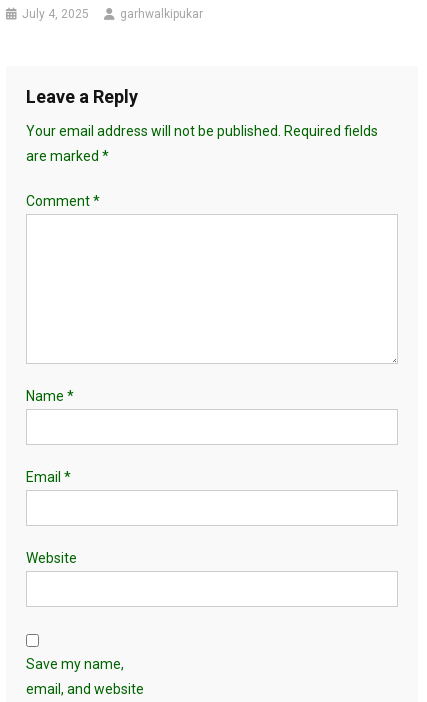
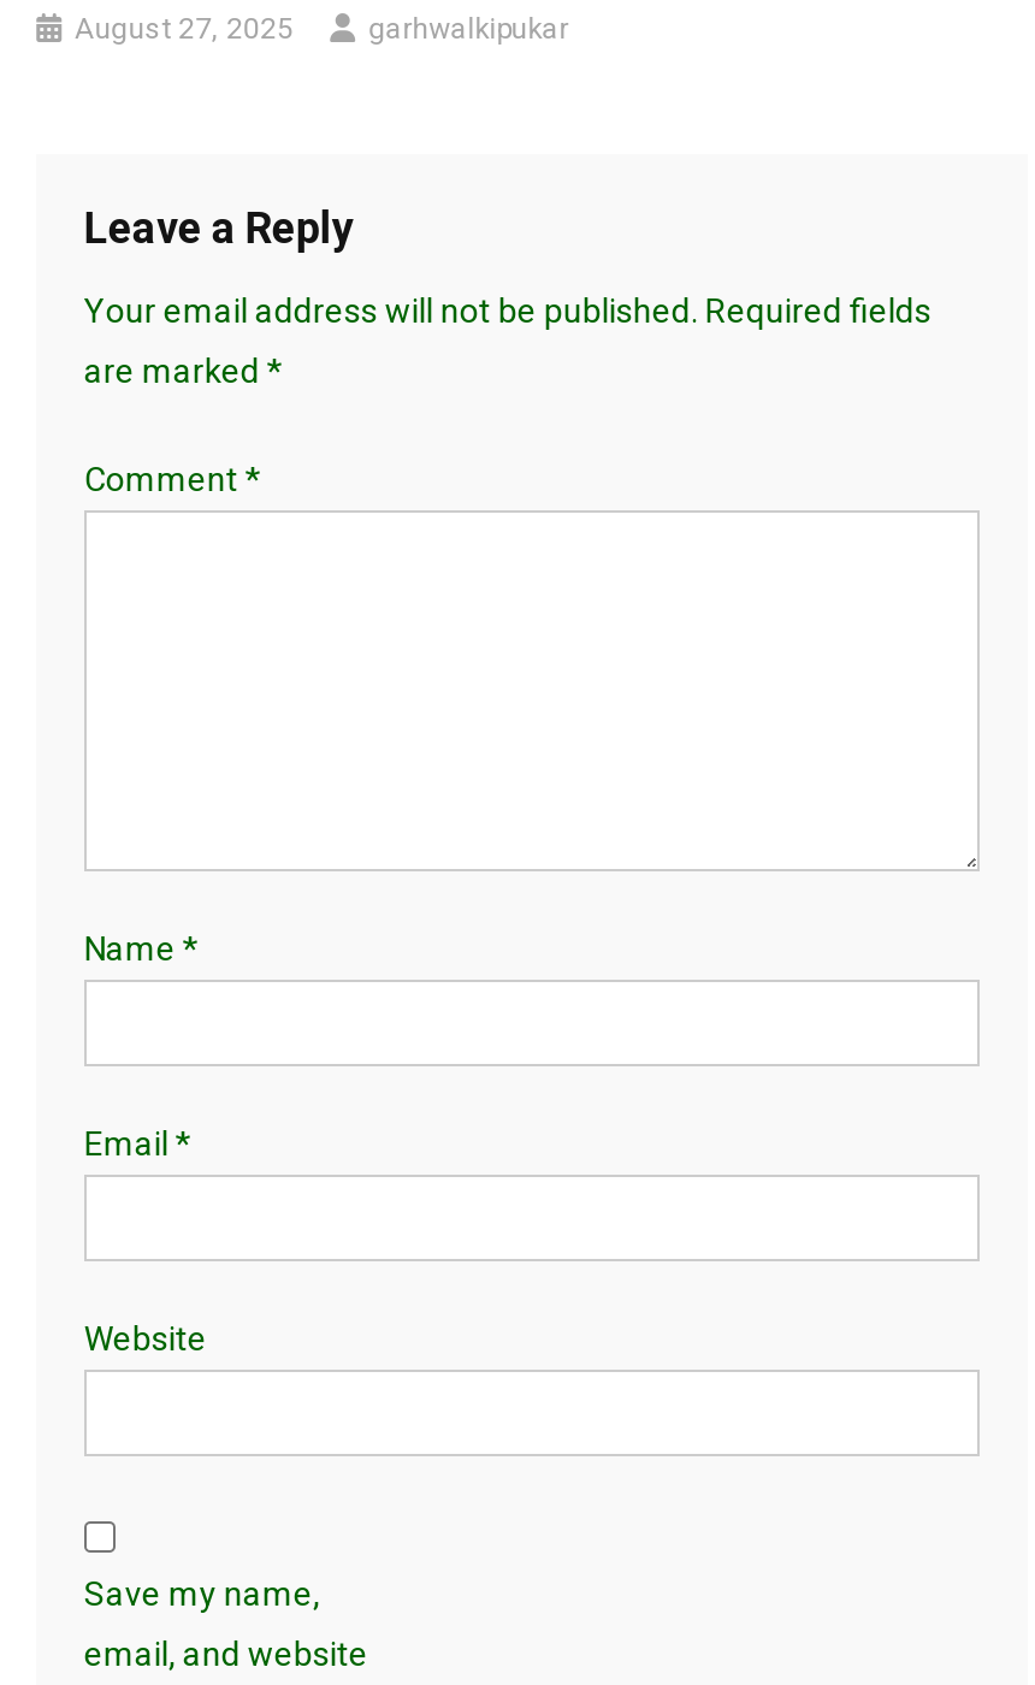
[22,7,89,21] July 4, 2025 -> [75,13,294,47] August 27, 2025

